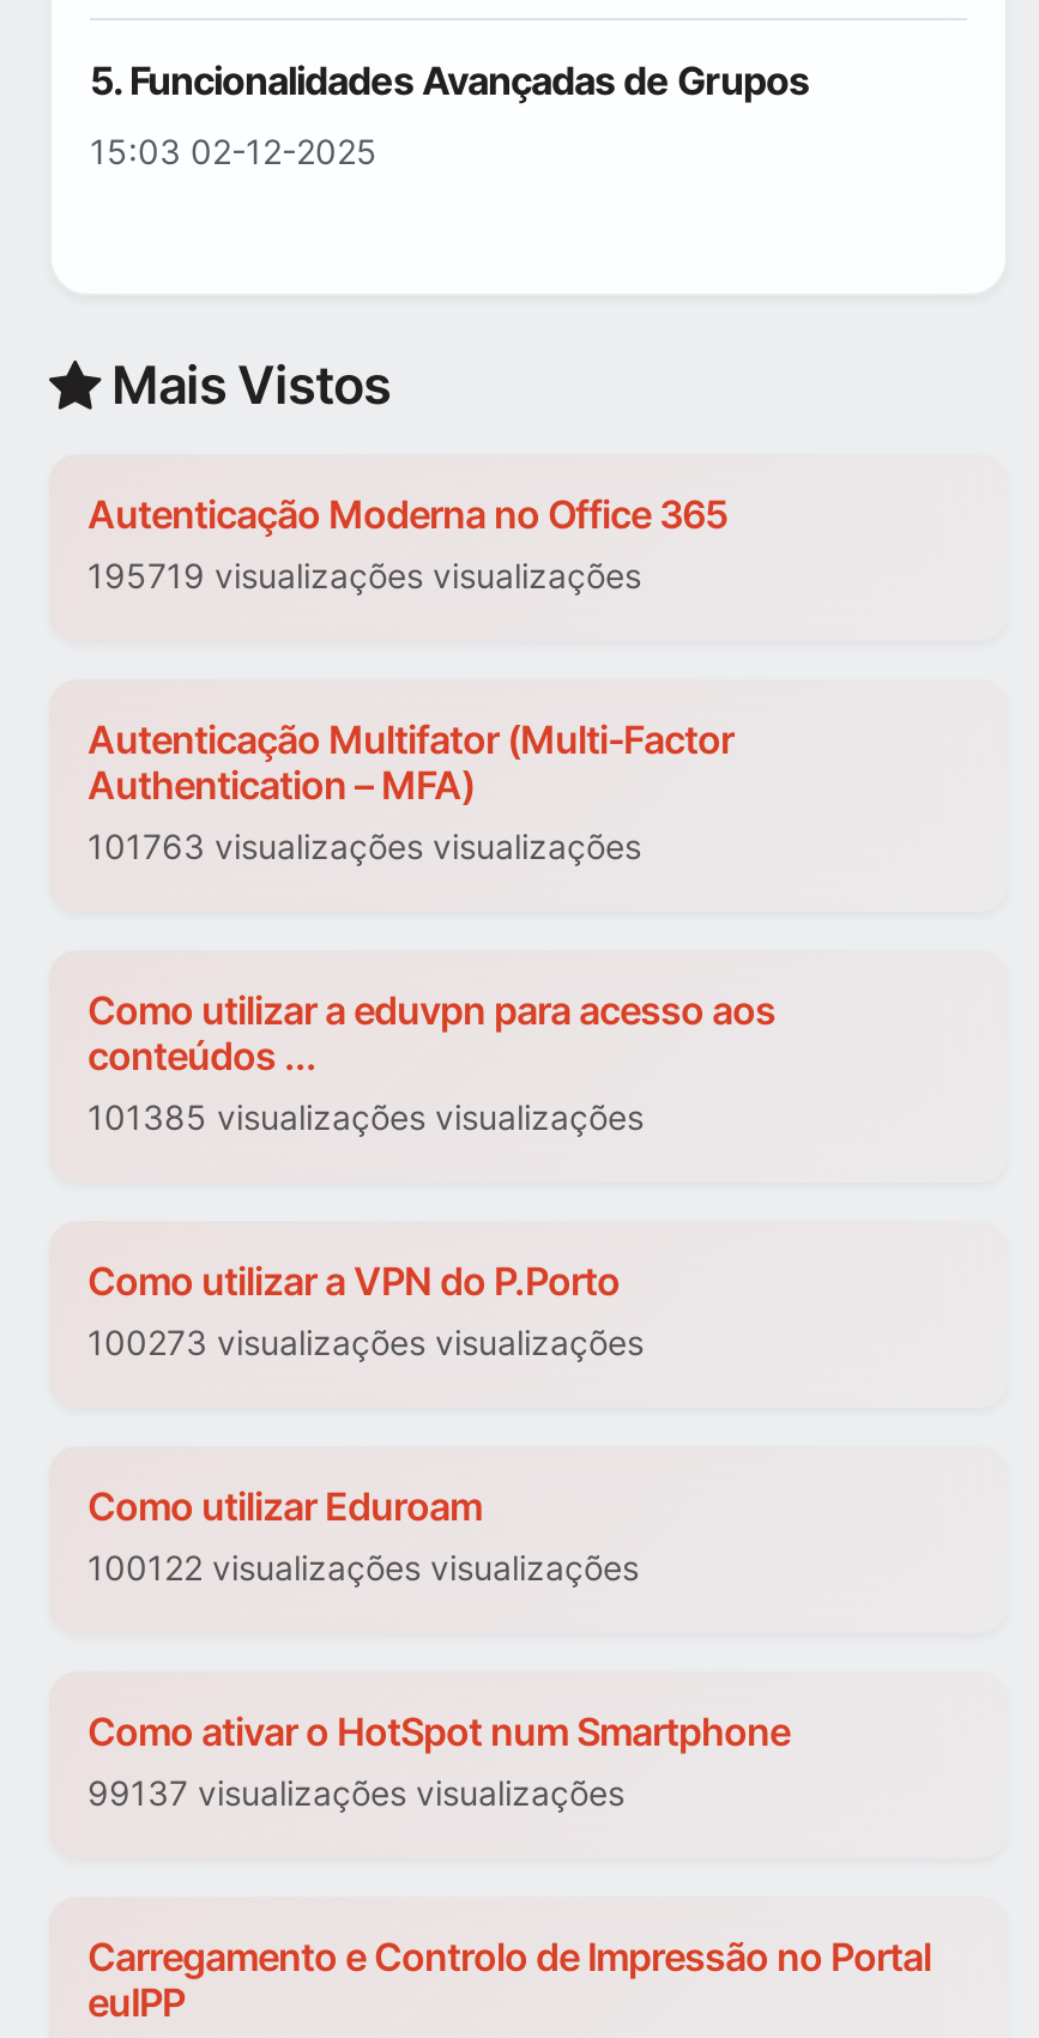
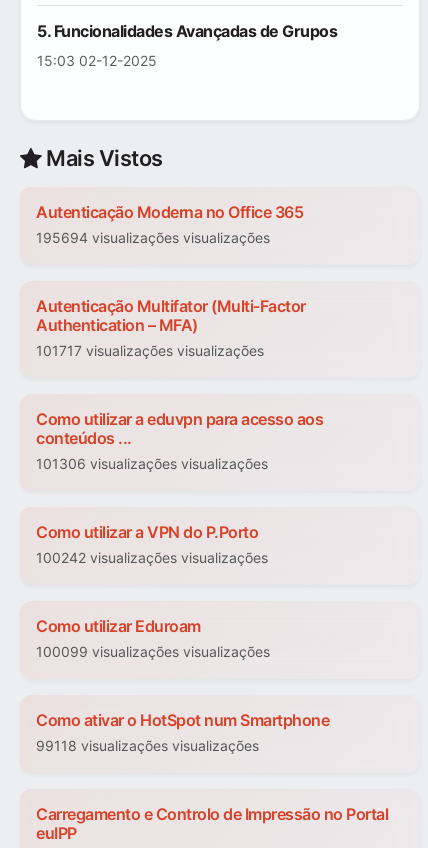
[87,556,641,597] 195719 visualizações visualizações -> [36,229,270,246] 195694 visualizações visualizações
[87,827,641,867] 101763 visualizações visualizações -> [36,342,264,359] 101717 visualizações visualizações
[87,1097,644,1138] 101385 visualizações visualizações -> [36,455,268,472] 101306 visualizações visualizações
[87,1323,644,1363] 100273 visualizações visualizações -> [36,549,268,566] 100242 visualizações visualizações
[87,1548,639,1589] 100122 visualizações visualizações -> [36,643,270,660] 100099 visualizações visualizações
[87,1773,624,1814] 99137 visualizações visualizações -> [36,737,259,754] 99118 visualizações visualizações

